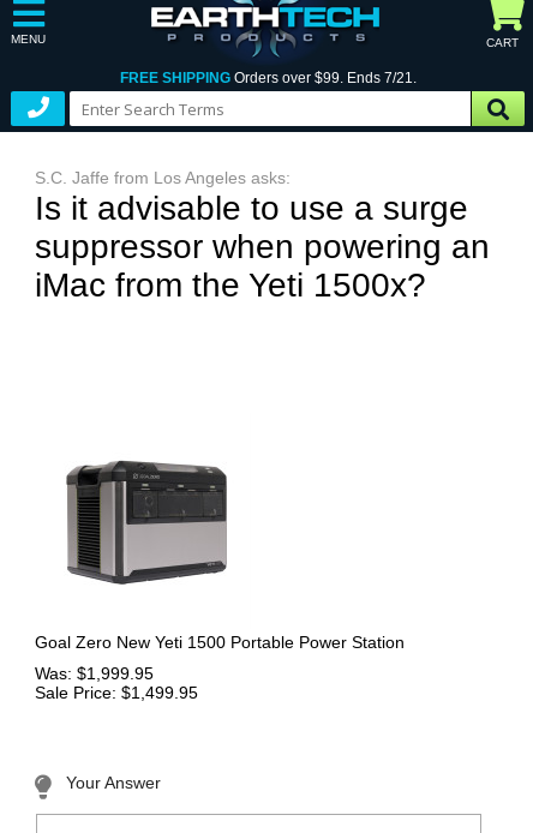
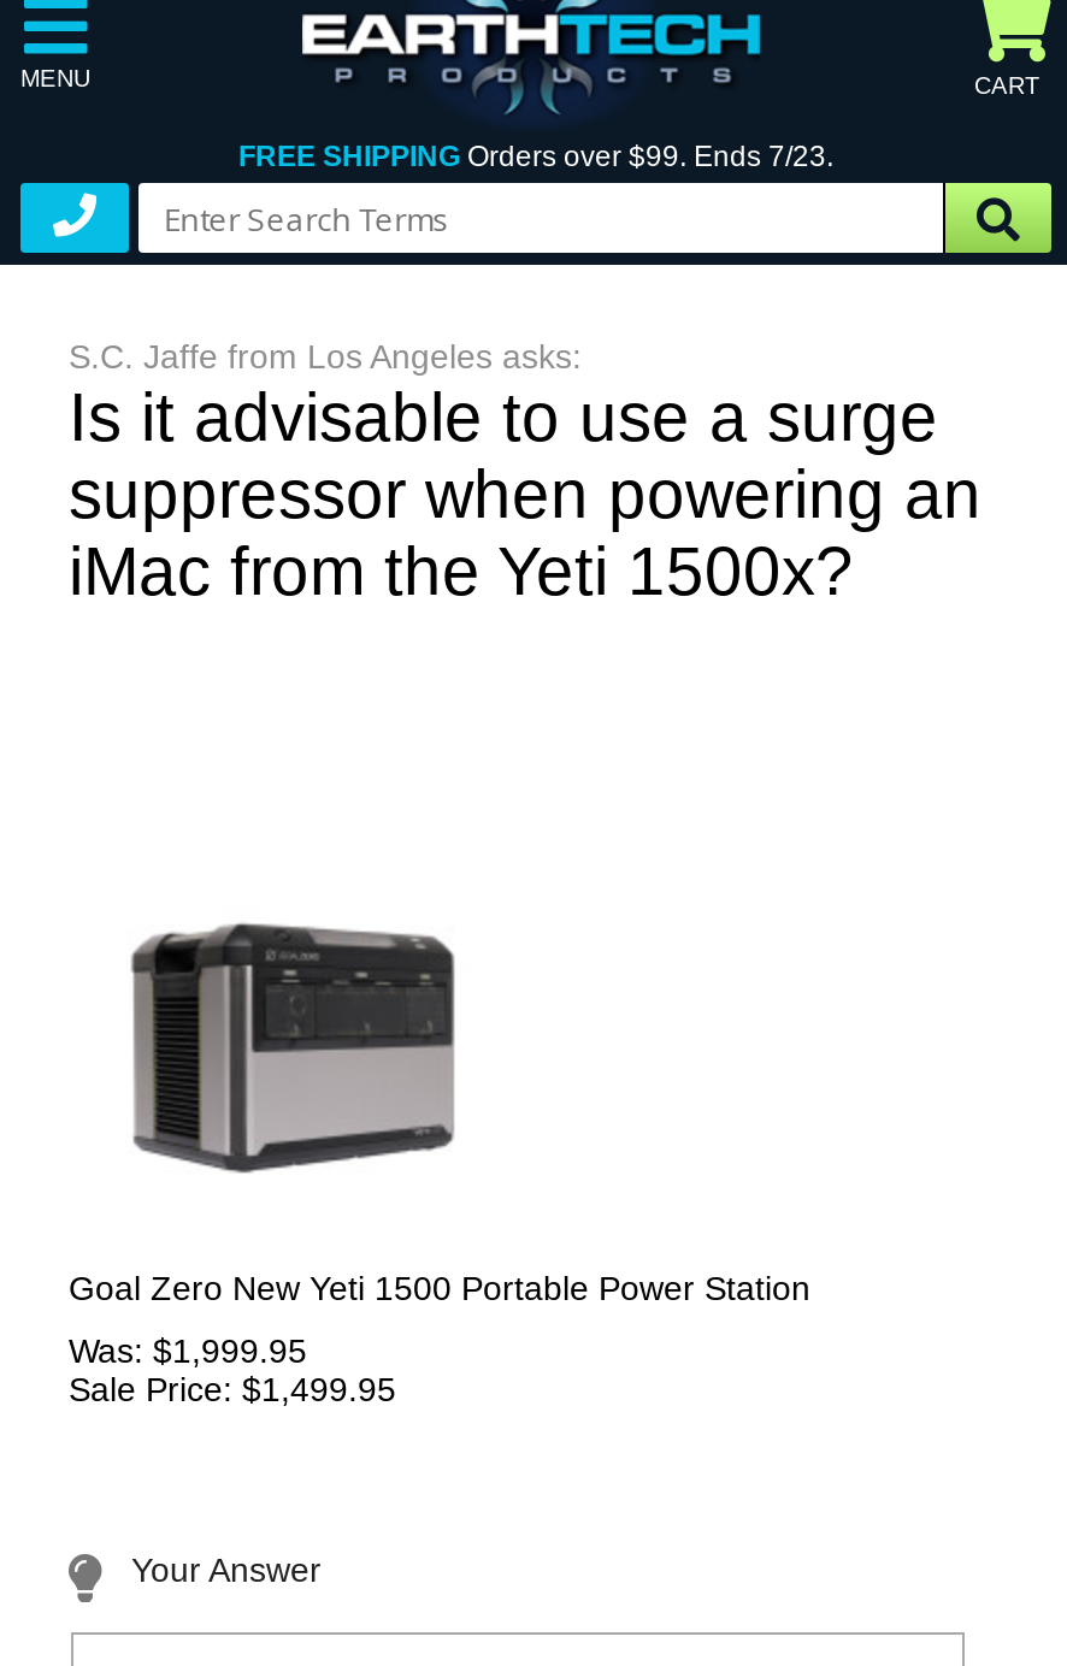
[119,70,416,87] FREE SHIPPING Orders over $99. Ends 7/21. -> [238,140,833,174] FREE SHIPPING Orders over $99. Ends 7/23.

